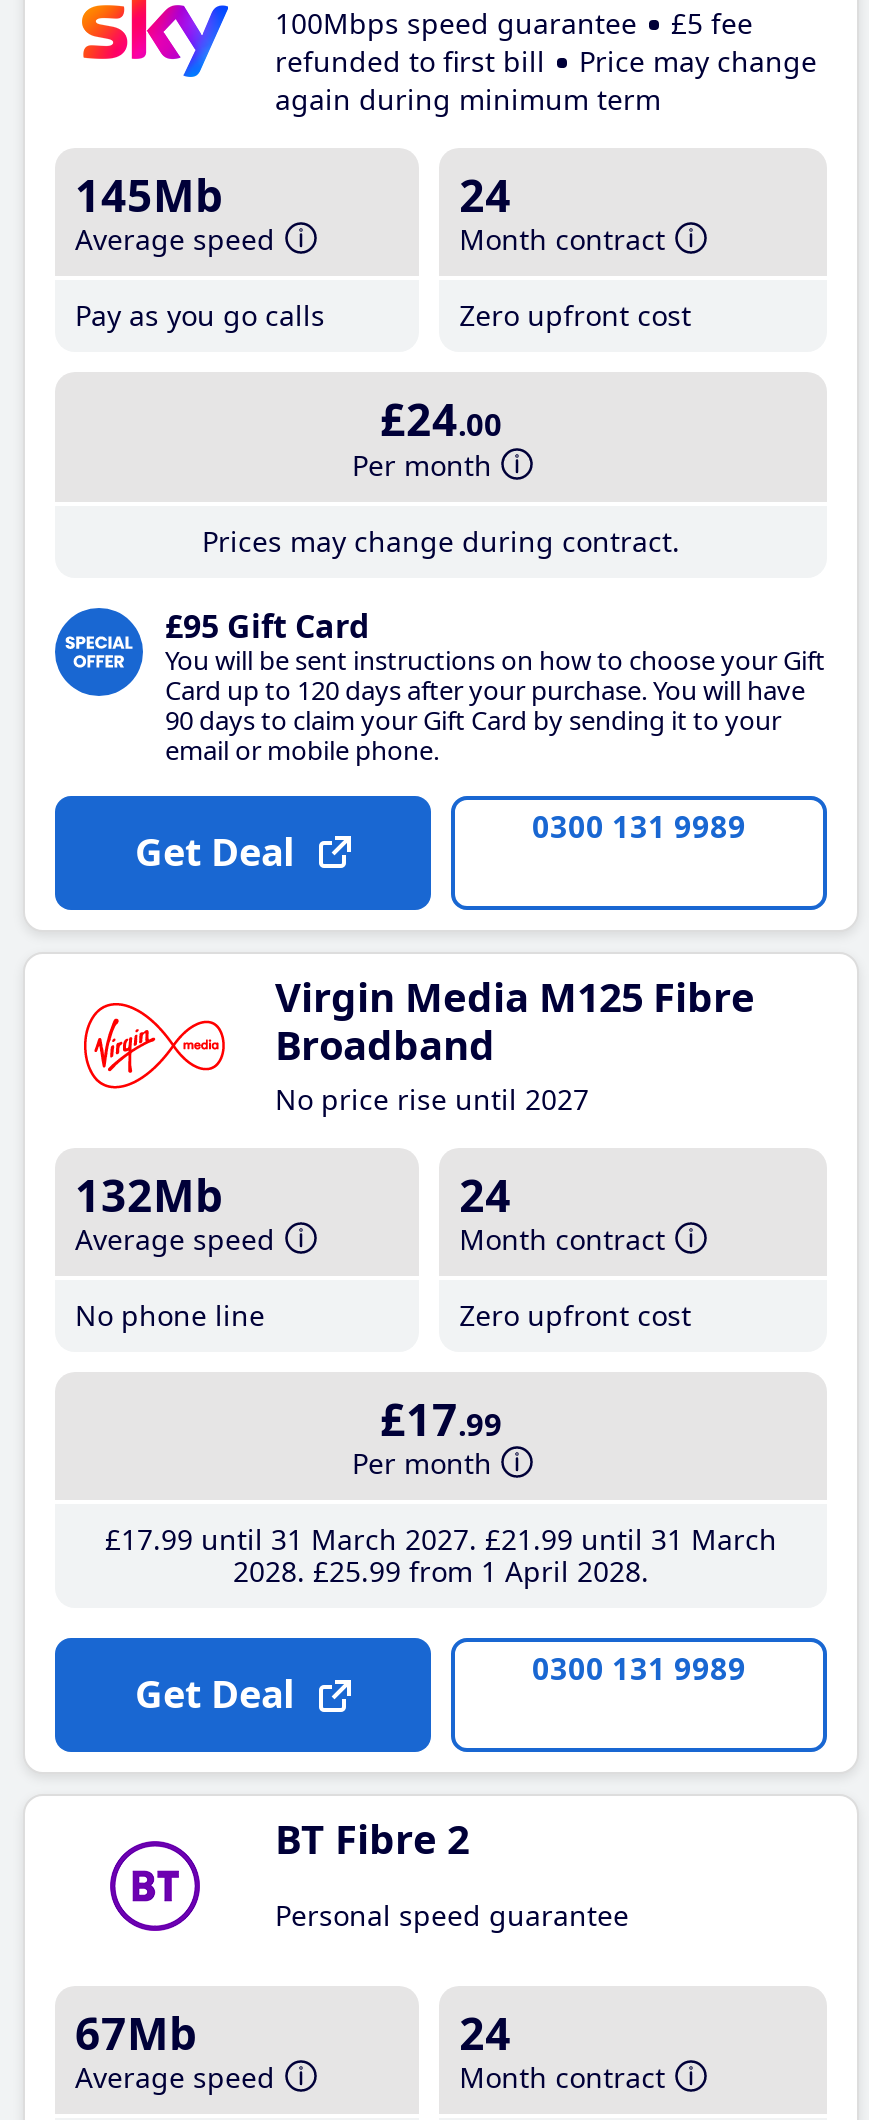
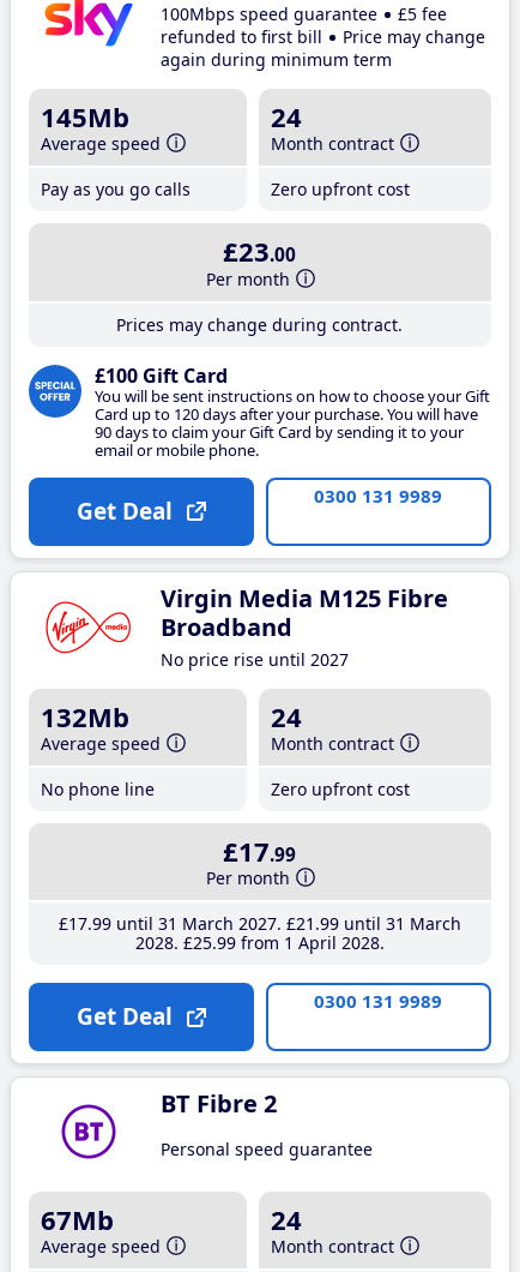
[380,388,502,448] £24.00 -> [223,233,297,269] £23.00
[165,603,369,647] £95 Gift Card -> [95,362,228,388] £100 Gift Card

